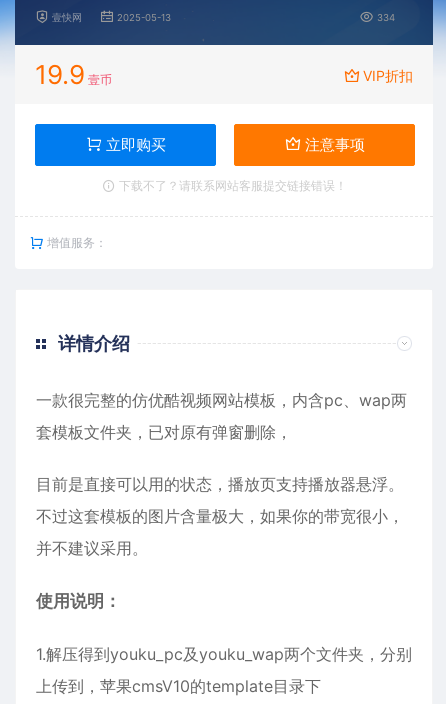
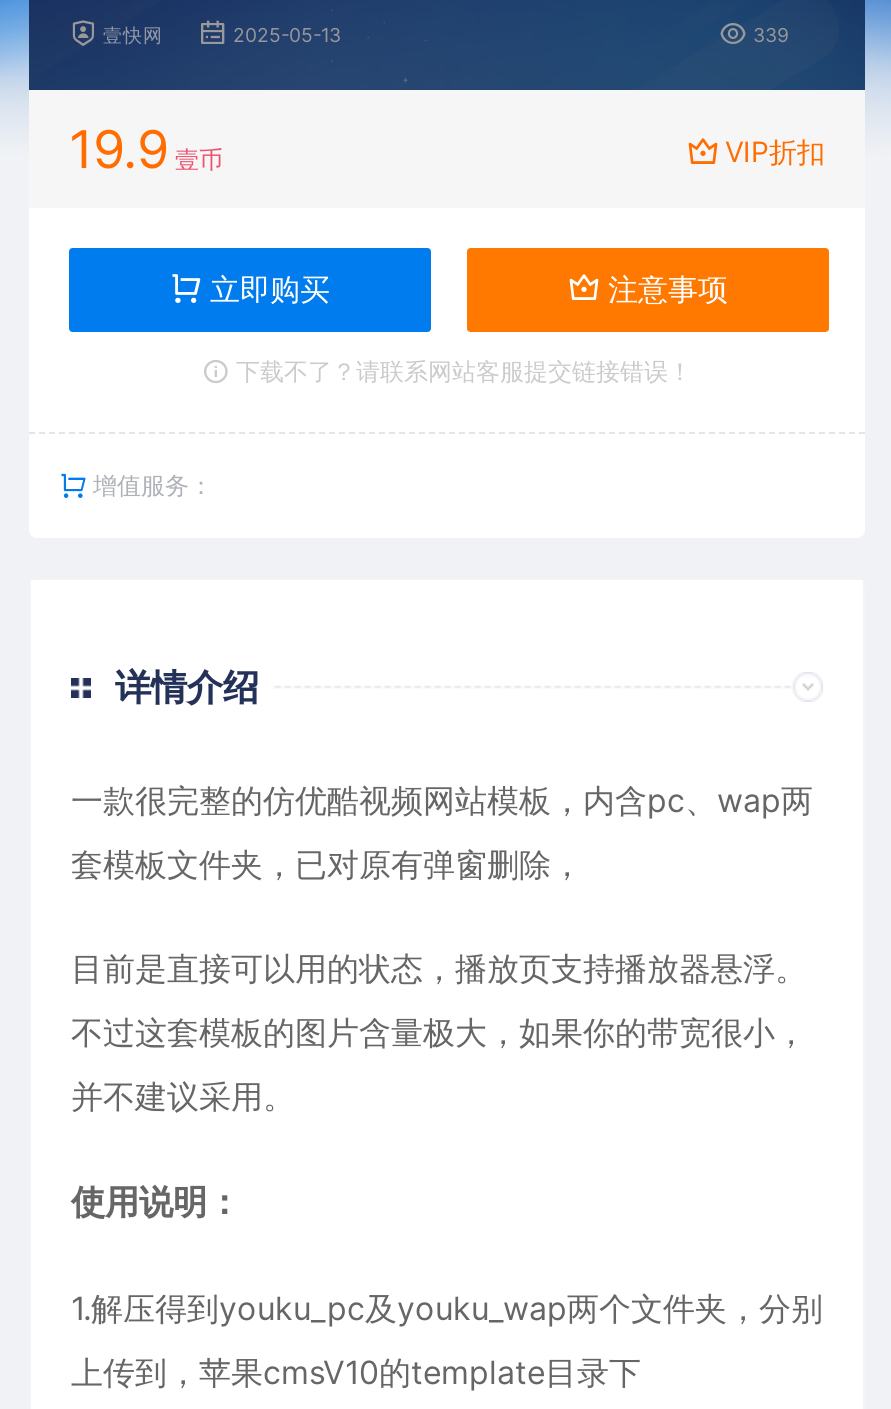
[374,12,395,23] 334 -> [747,24,789,46] 339

